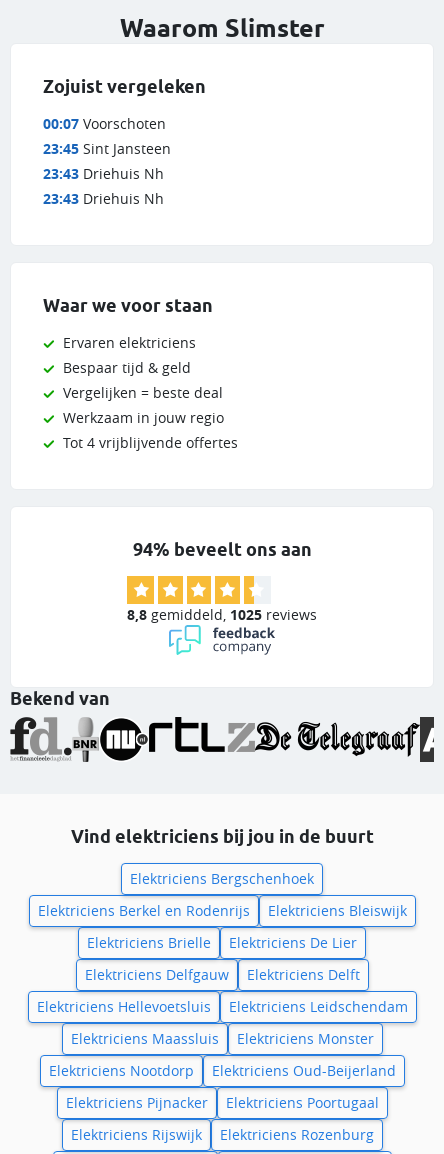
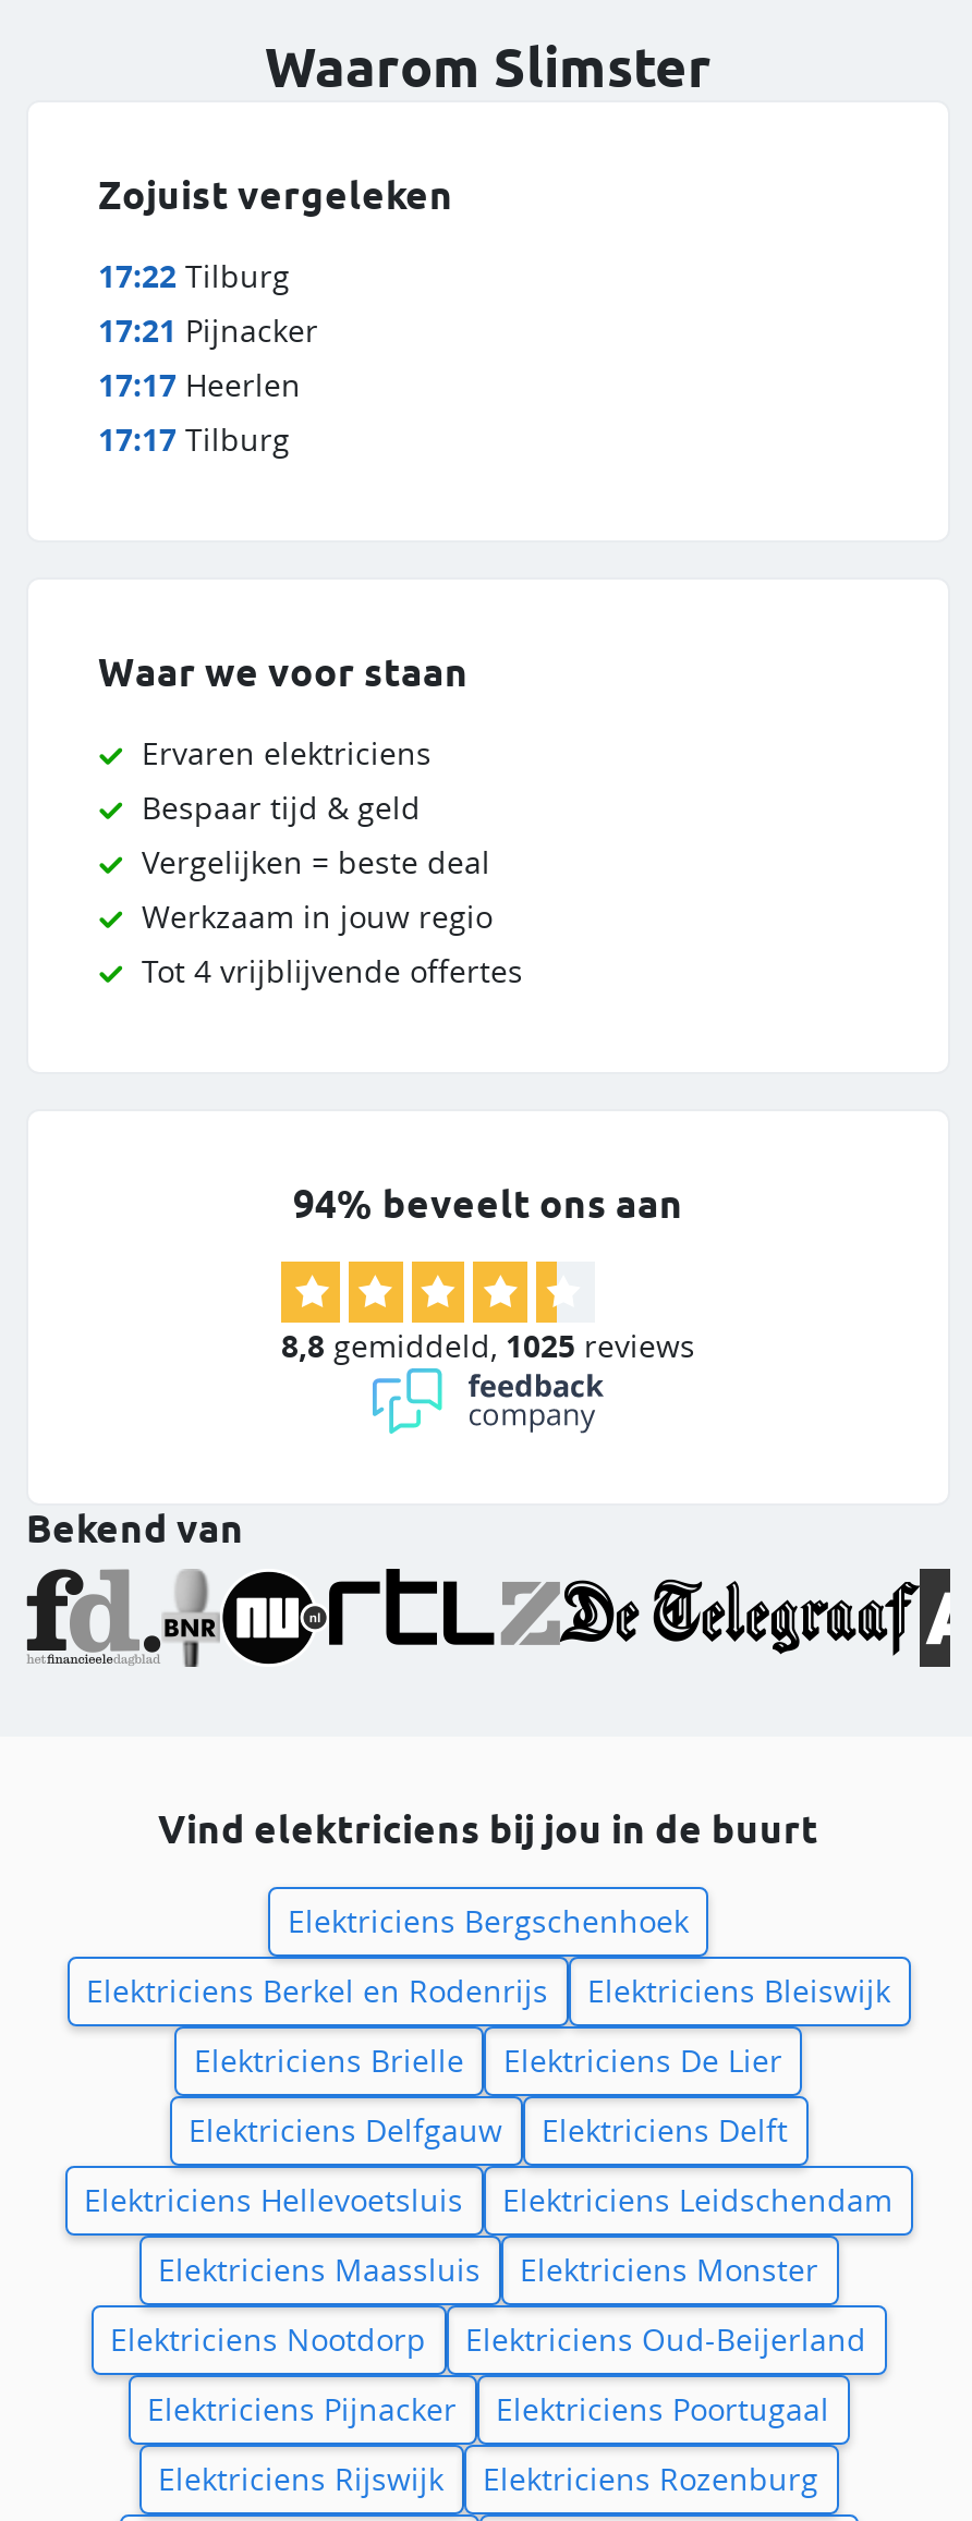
[43,113,171,207] 00:07 Voorschoten | 23:45 Sint Jansteen | 23:43 Driehuis Nh | 23:43 Driehuis Nh -> [98,254,318,459] 17:22 Tilburg | 17:21 Pijnacker | 17:17 Heerlen | 17:17 Tilburg

